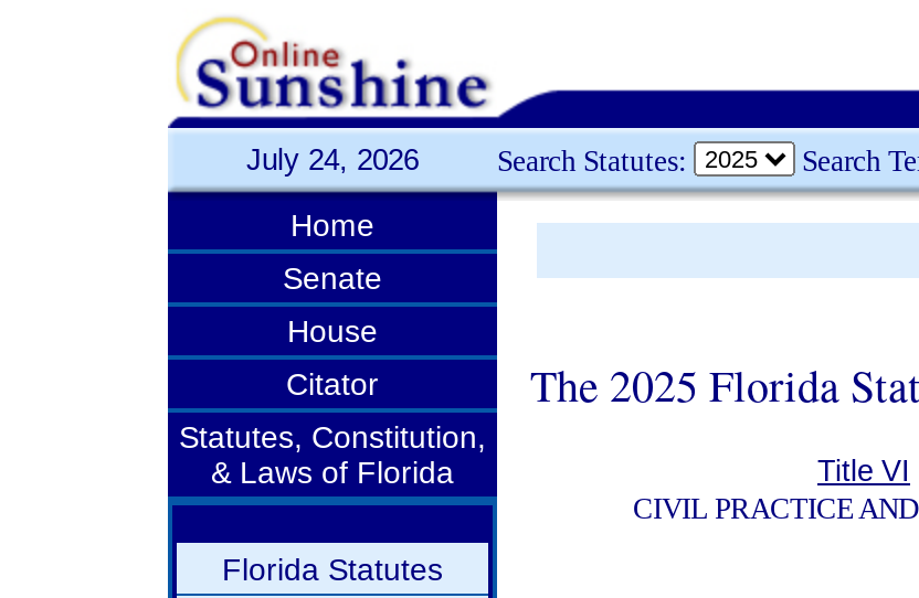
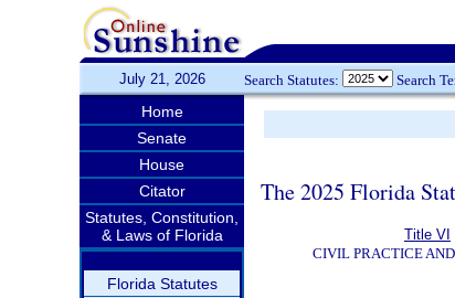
[246,143,419,177] July 24, 2026 -> [119,71,205,87] July 21, 2026

